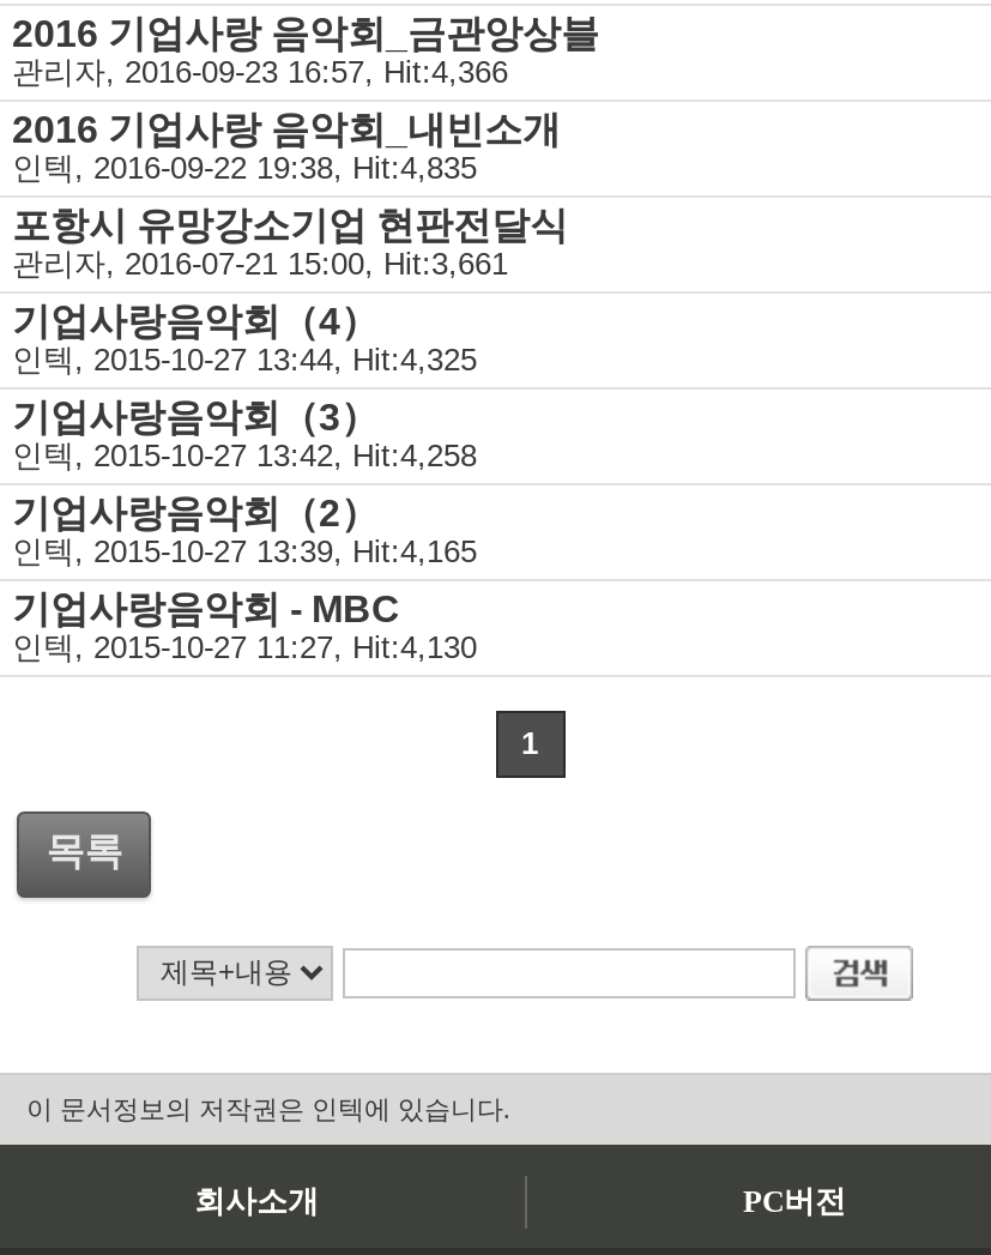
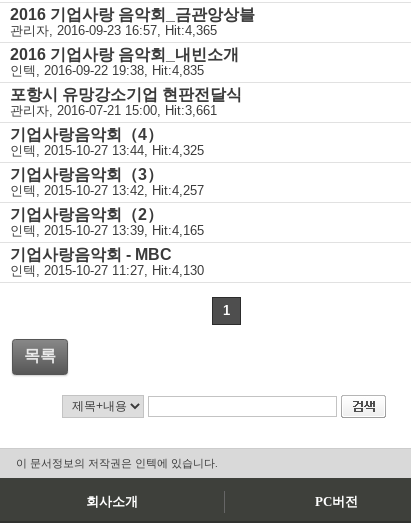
[12,54,508,90] 관리자, 2016-09-23 16:57, Hit:4,366 -> [10,23,217,38] 관리자, 2016-09-23 16:57, Hit:4,365
[12,438,477,473] 인텍, 2015-10-27 13:42, Hit:4,258 -> [10,183,204,198] 인텍, 2015-10-27 13:42, Hit:4,257

